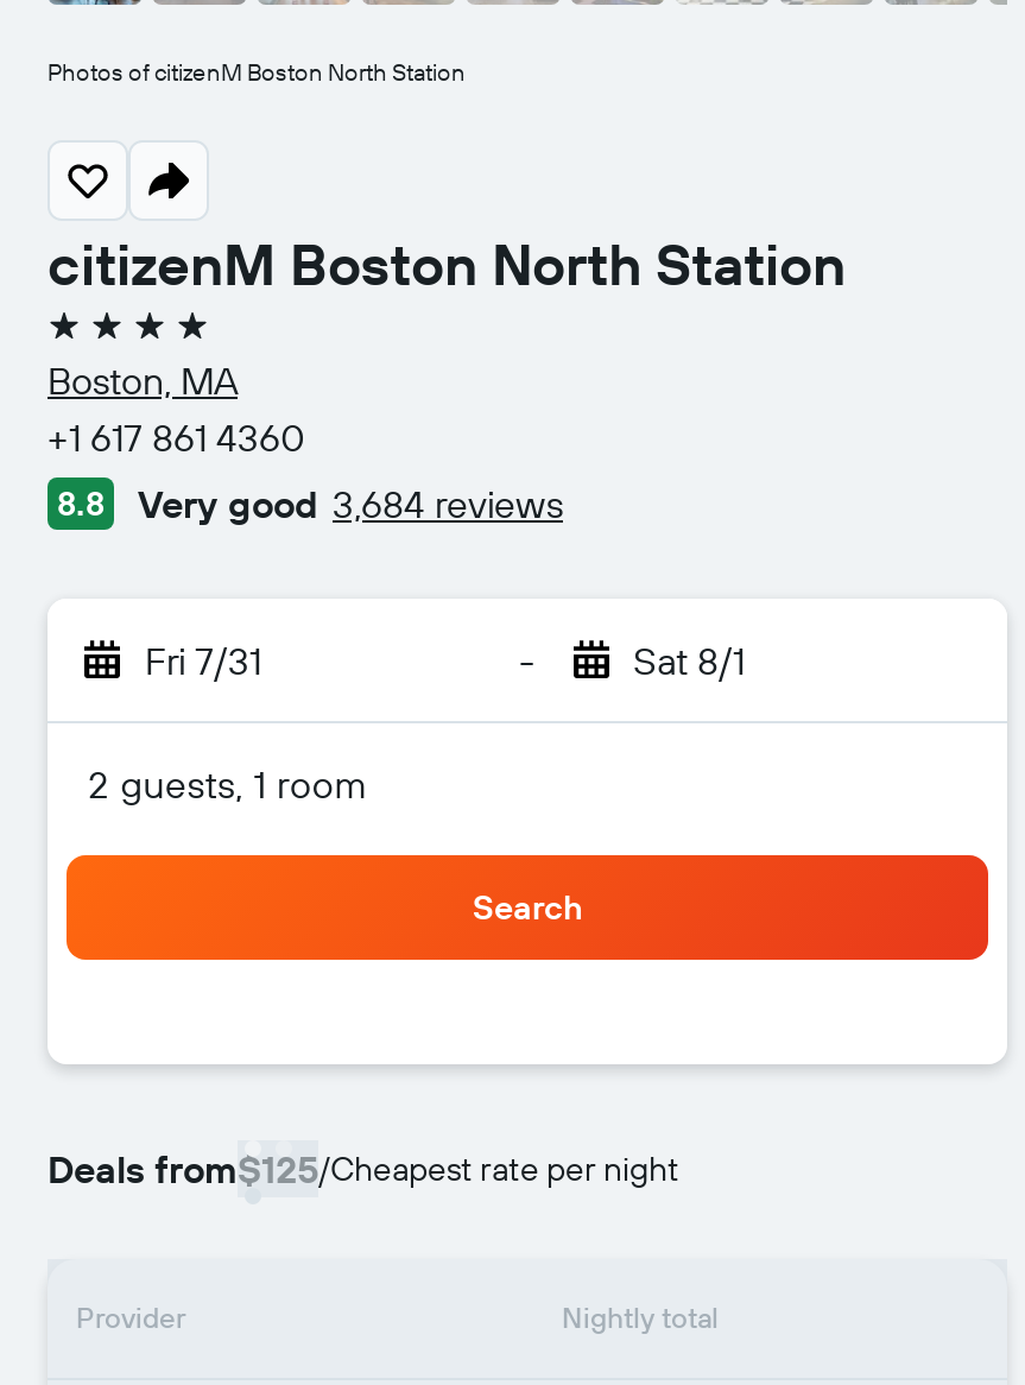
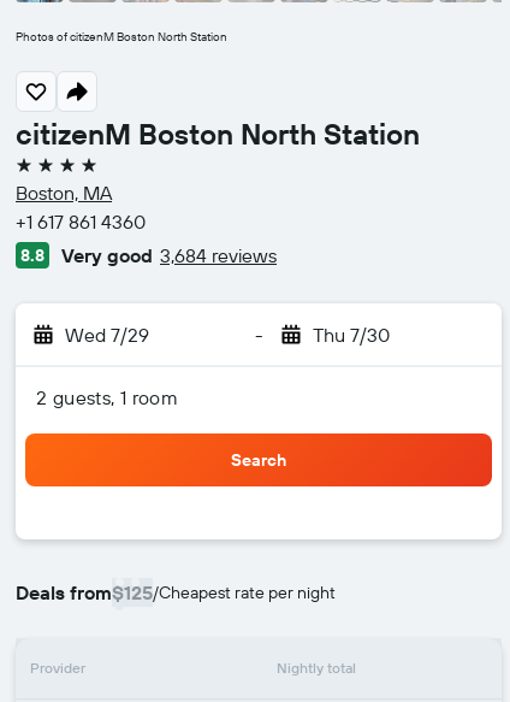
[145,637,261,684] Fri 7/31 -> [65,323,149,347] Wed 7/29
[633,637,745,684] Sat 8/1 -> [312,323,389,347] Thu 7/30

